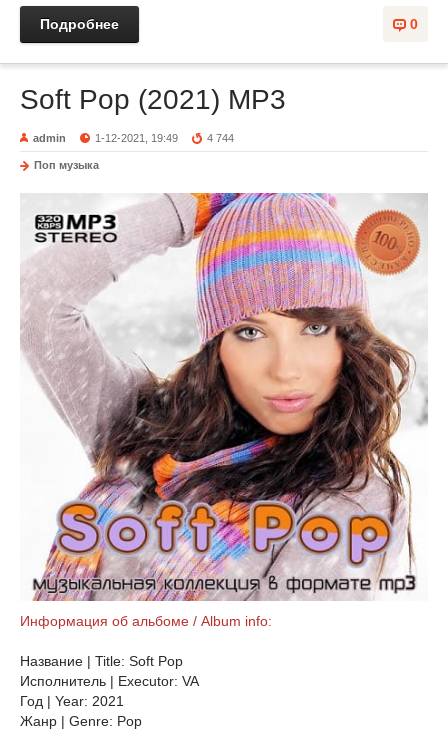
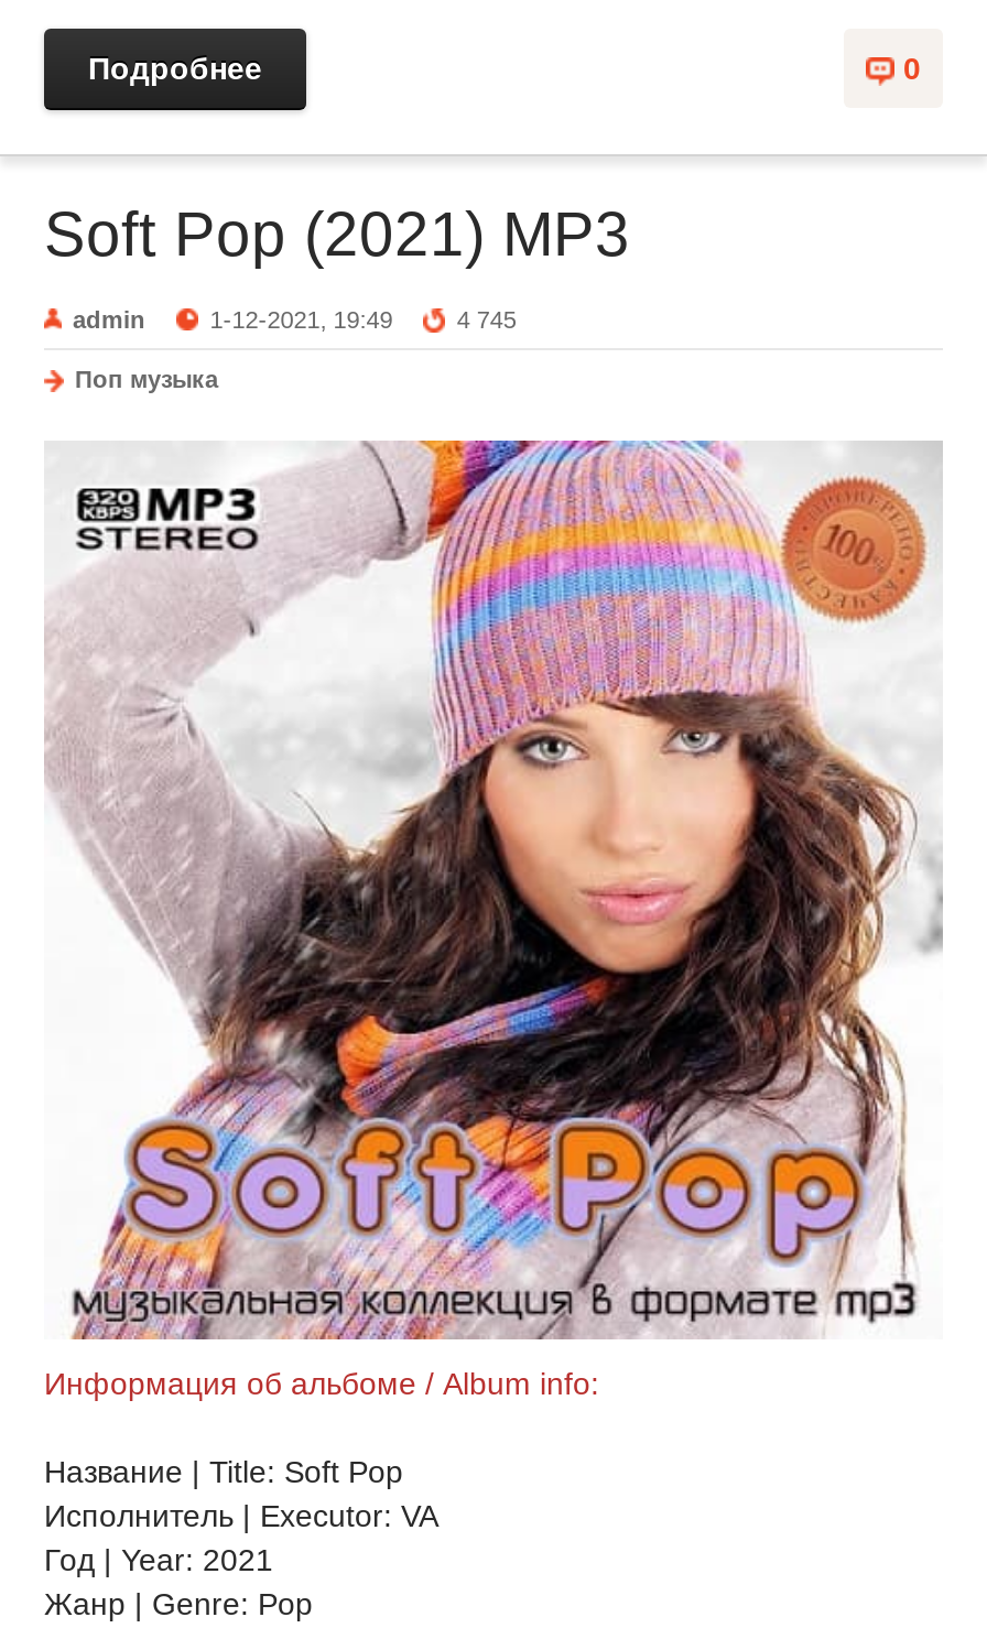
[207,132,234,144] 4 744 -> [457,306,516,333] 4 745

